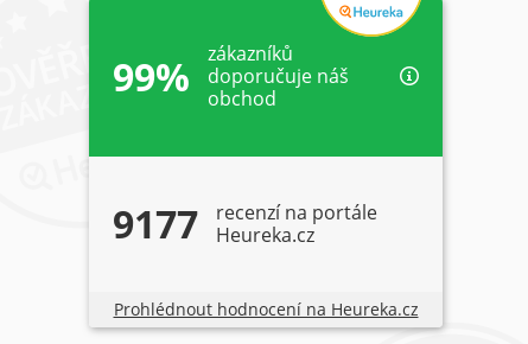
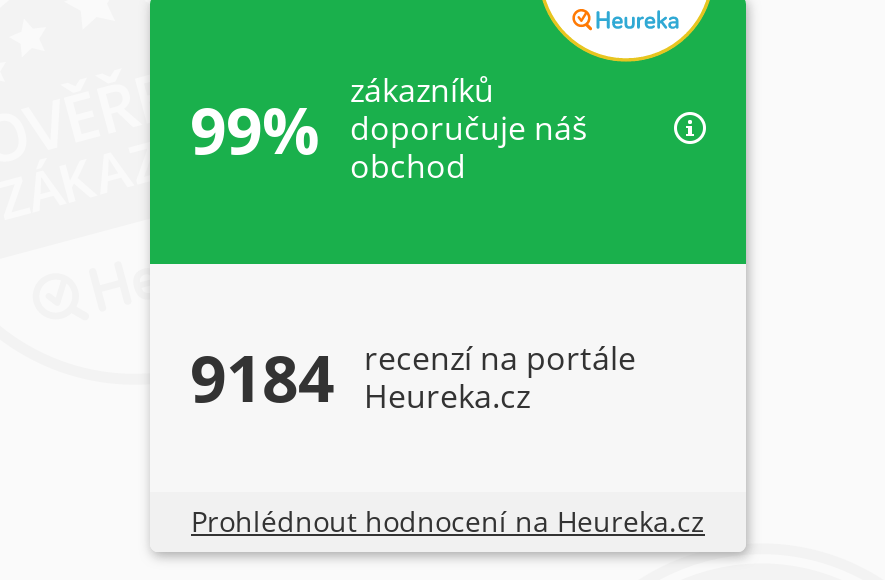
[113,198,377,249] 9177 recenzí na portále Heureka.cz -> [190,333,636,419] 9184 recenzí na portále Heureka.cz

